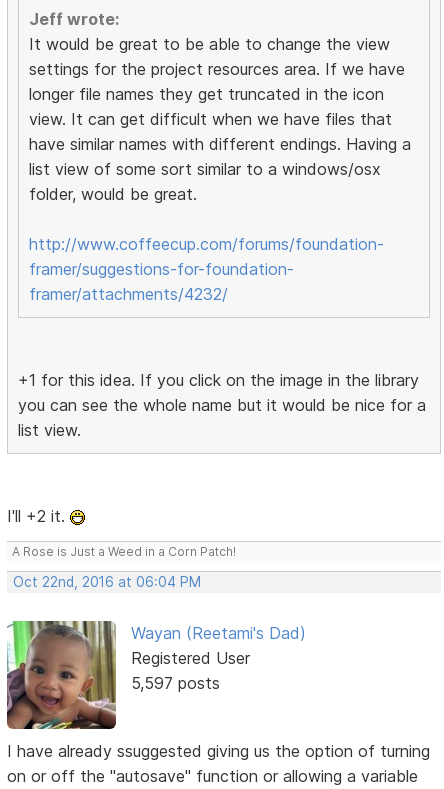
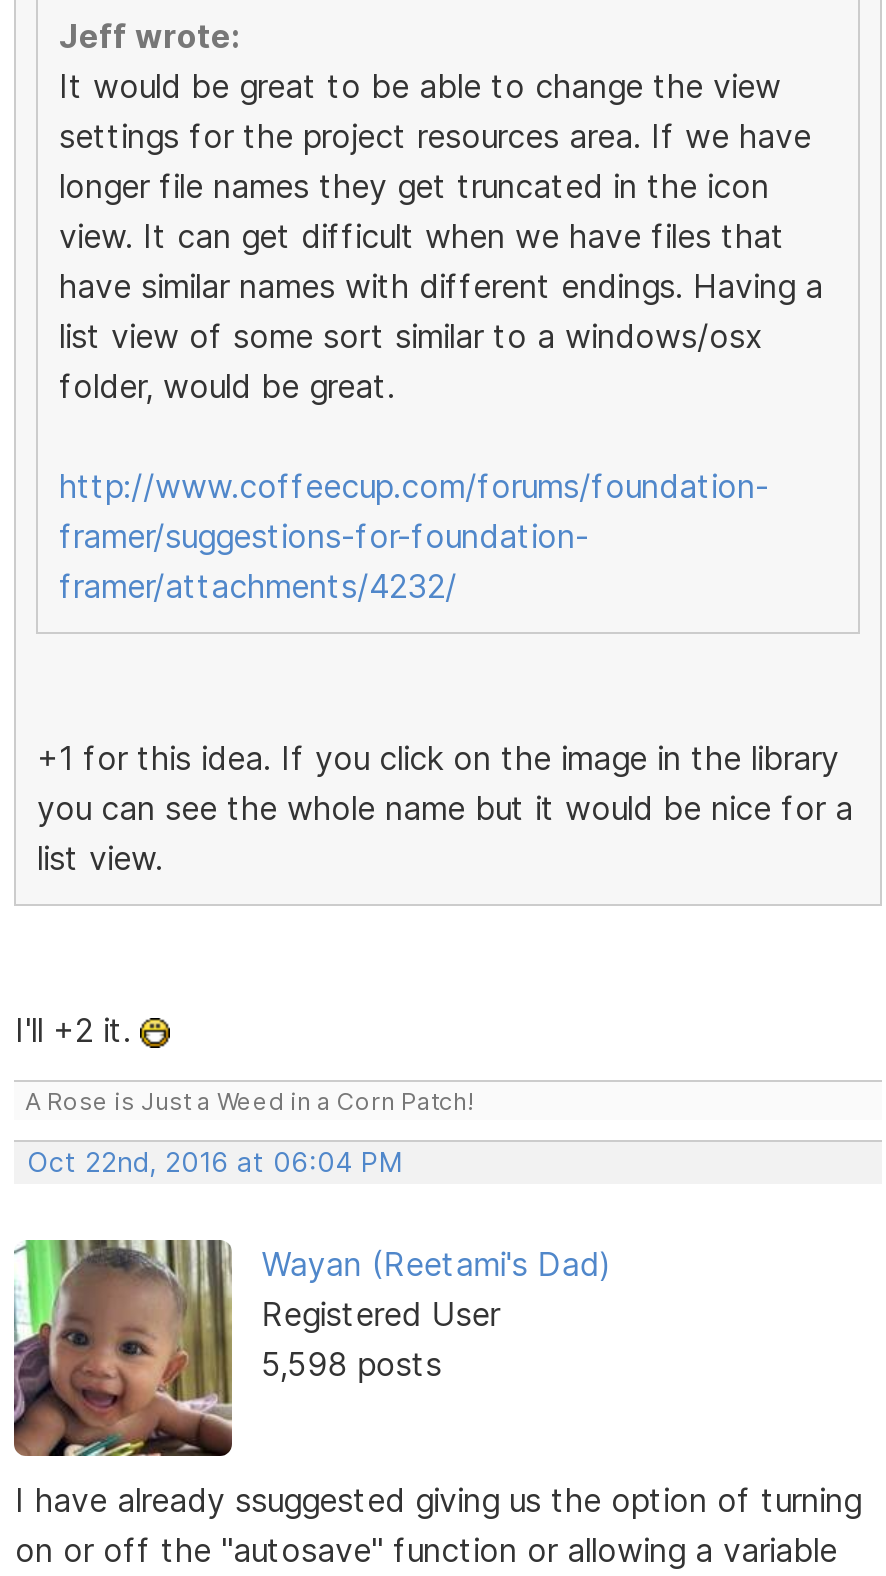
[131,673,220,693] 5,597 posts -> [261,1344,441,1384] 5,598 posts

